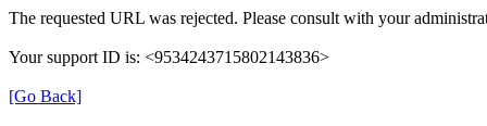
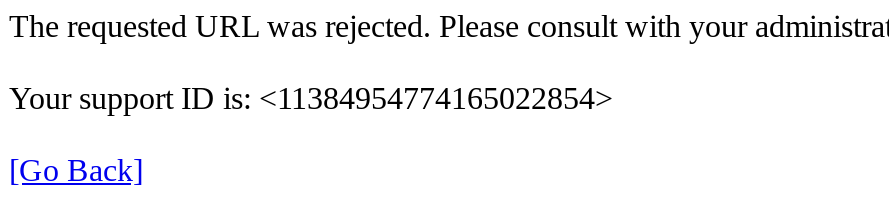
[9,48,329,66] Your support ID is: <9534243715802143836> -> [9,81,613,115] Your support ID is: <11384954774165022854>

